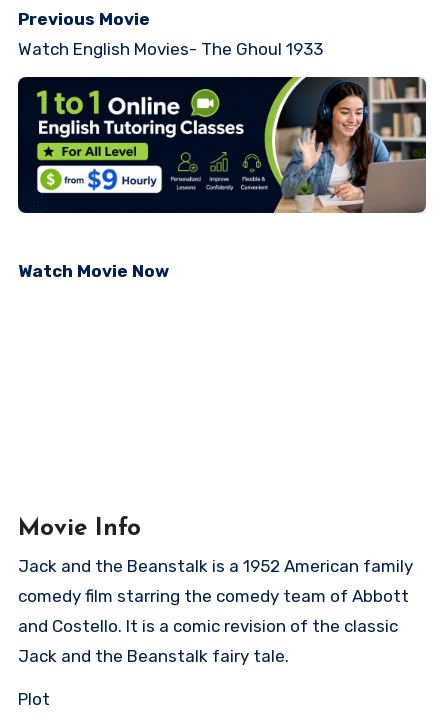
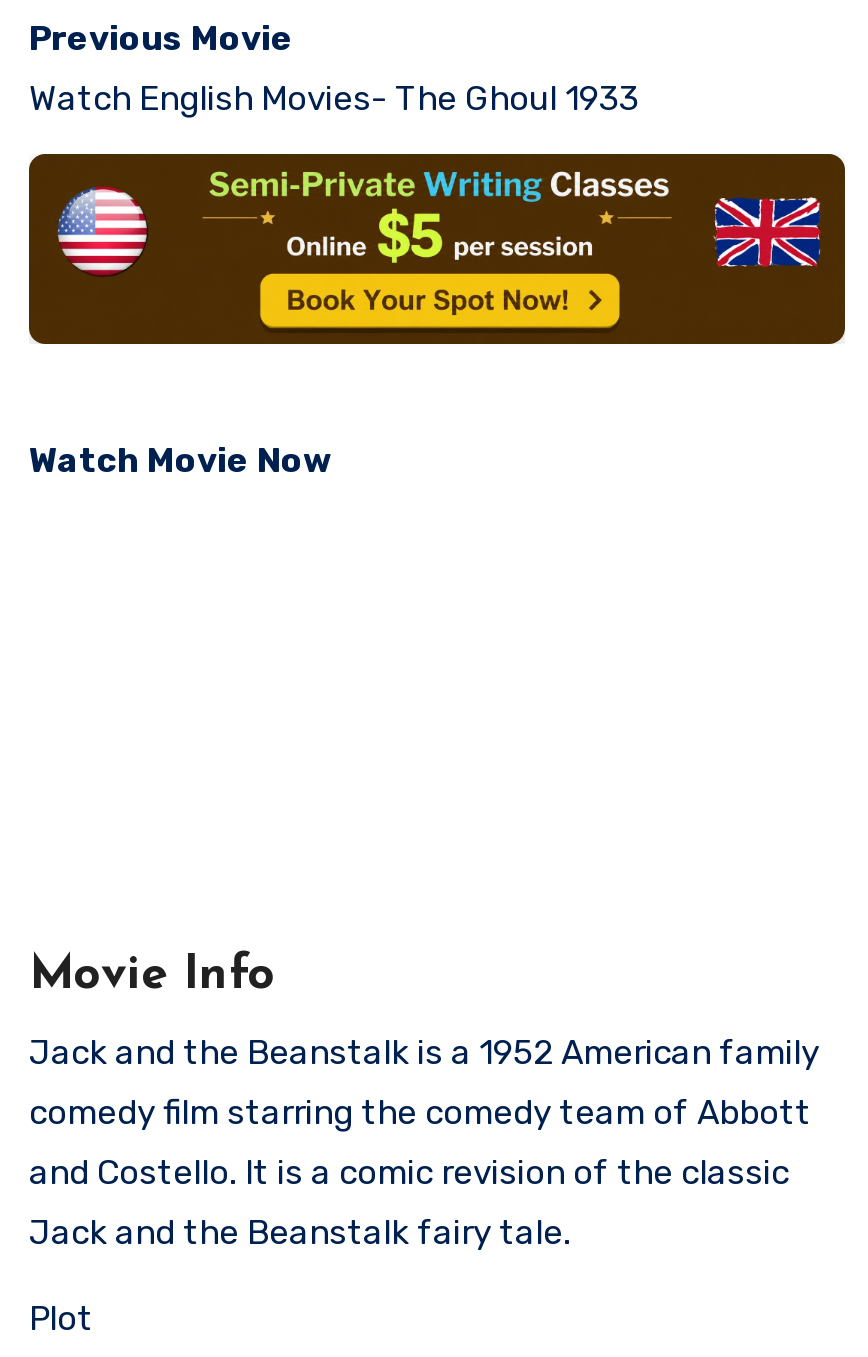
[18,76,426,214] [image] -> [29,151,845,347] [image]

